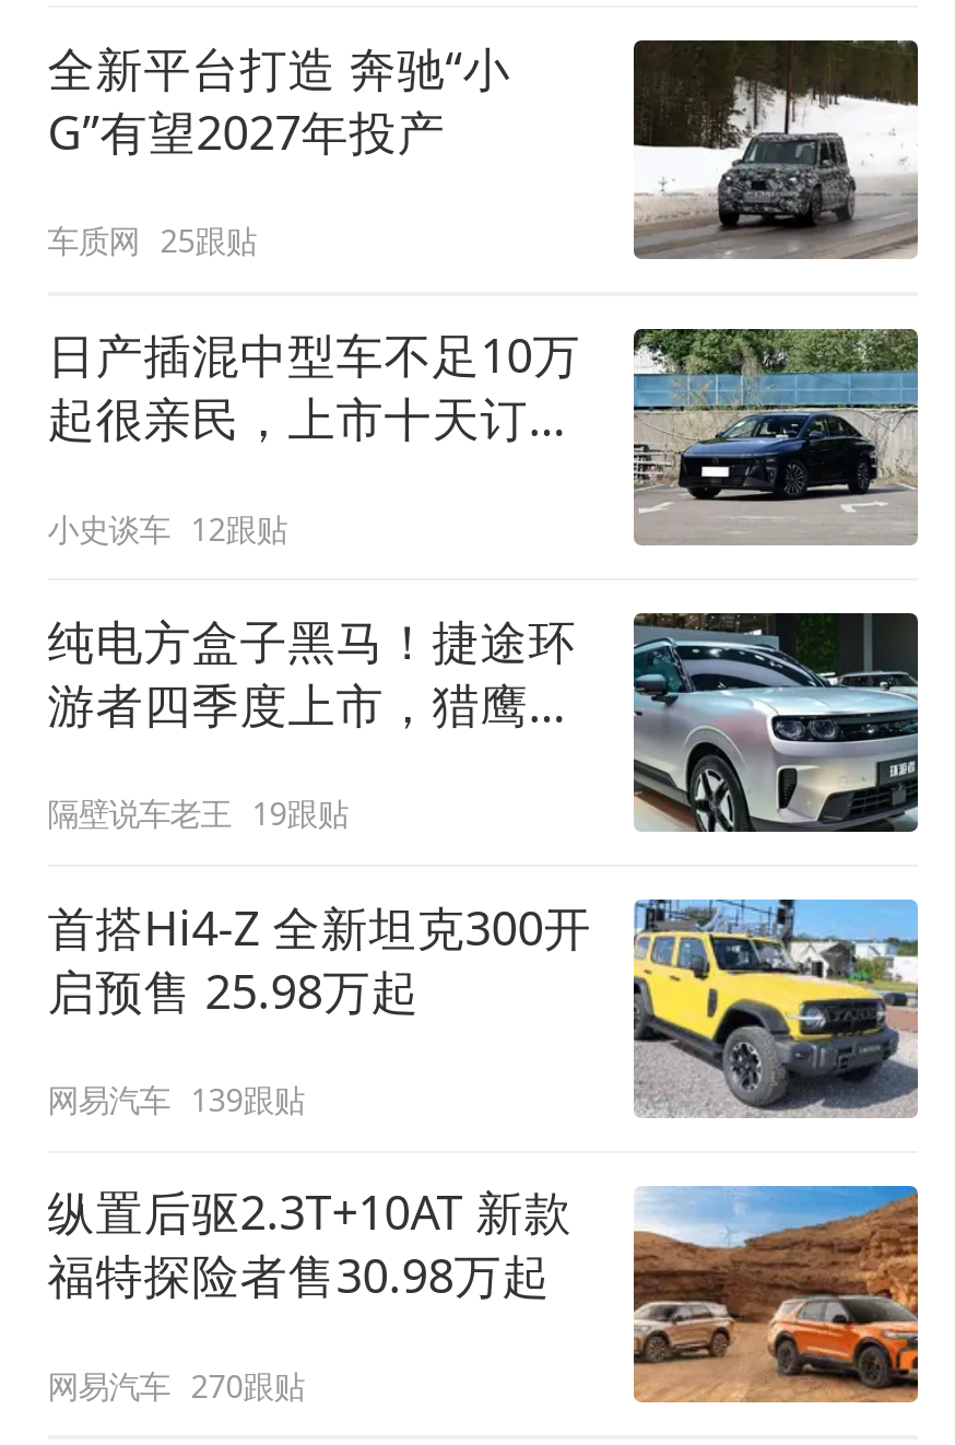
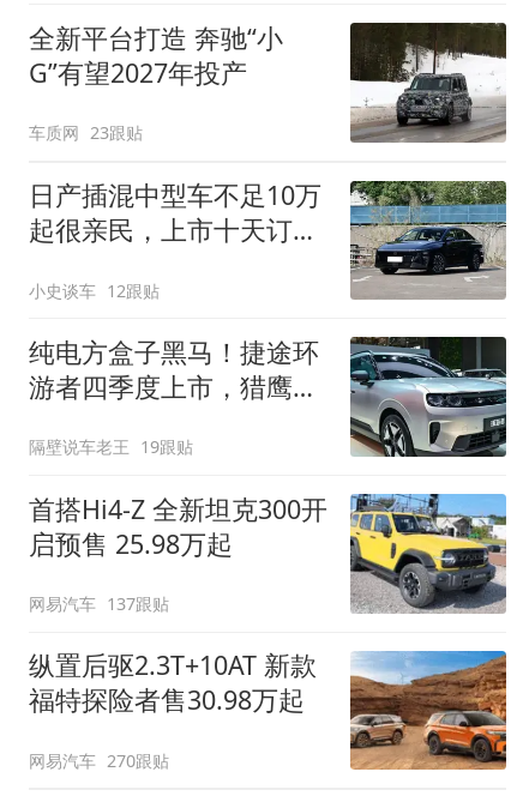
[47,220,256,262] 车质网 25跟贴 -> [28,121,143,144] 车质网 23跟贴
[47,1079,304,1120] 网易汽车 139跟贴 -> [28,592,169,615] 网易汽车 137跟贴

